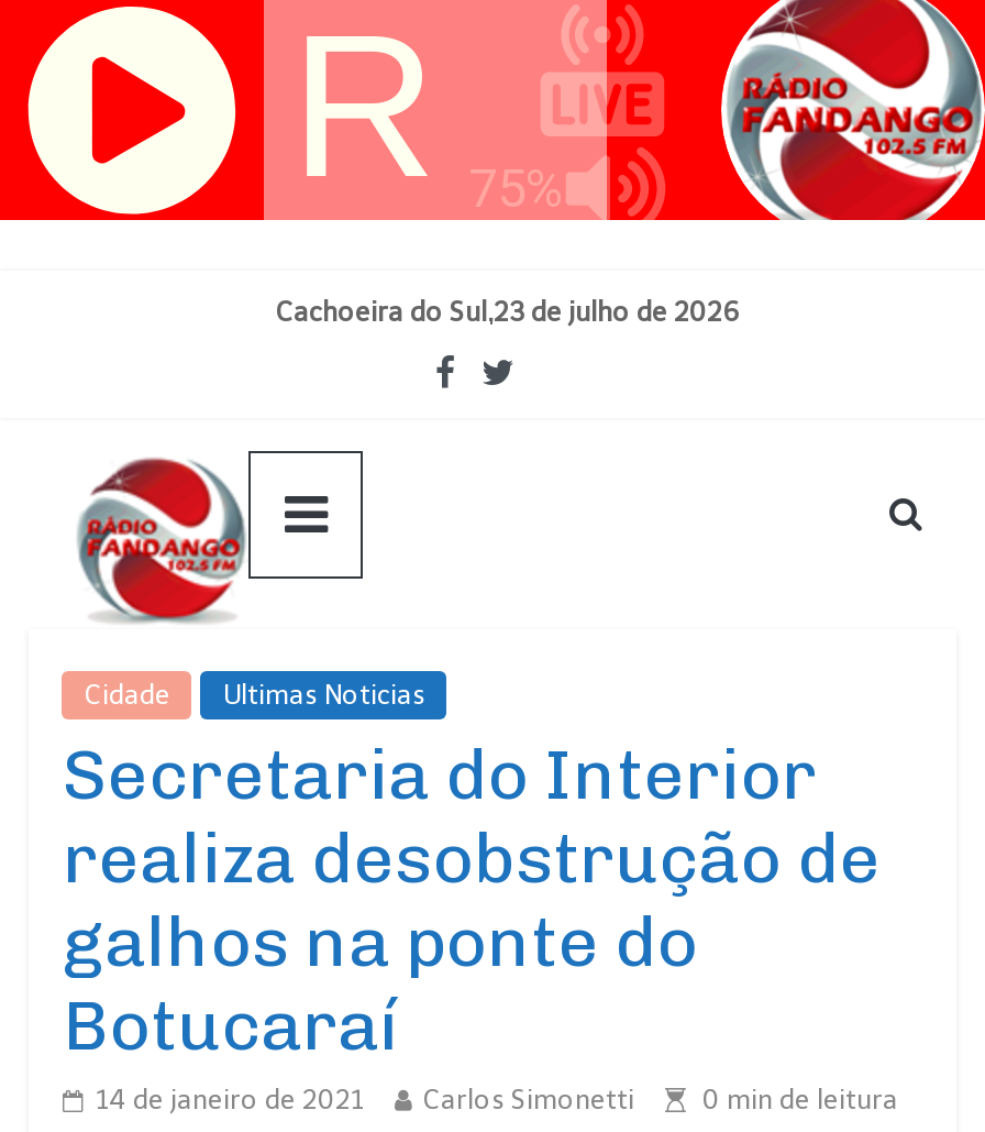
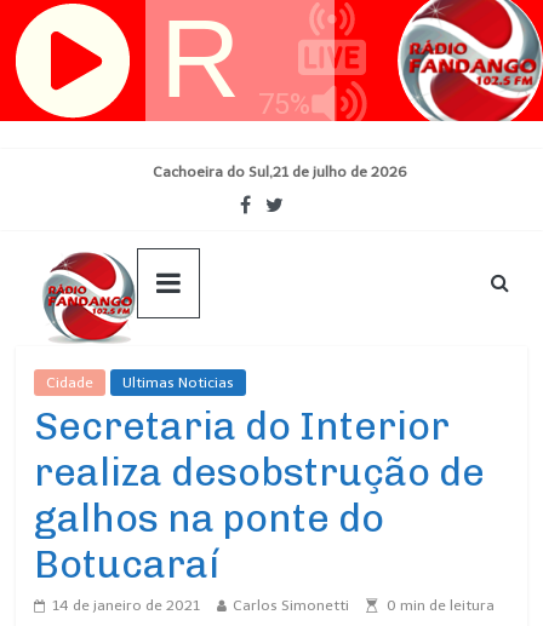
[276,297,740,328] Cachoeira do Sul,23 de julho de 2026 -> [153,163,407,180] Cachoeira do Sul,21 de julho de 2026

